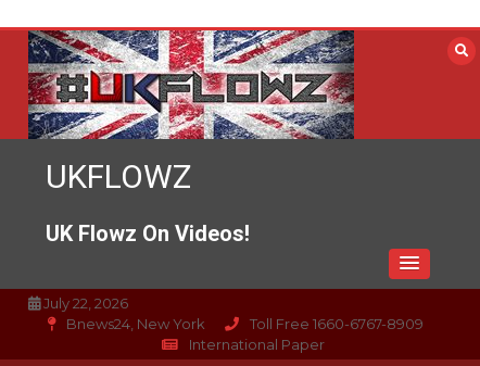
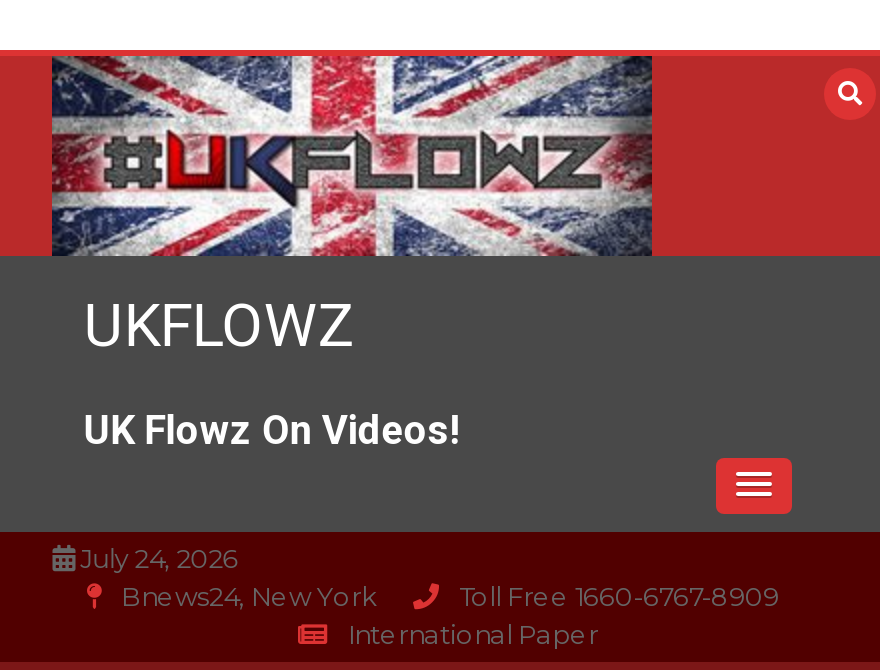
[40,295,128,312] July 22, 2026 -> [74,543,238,575] July 24, 2026

